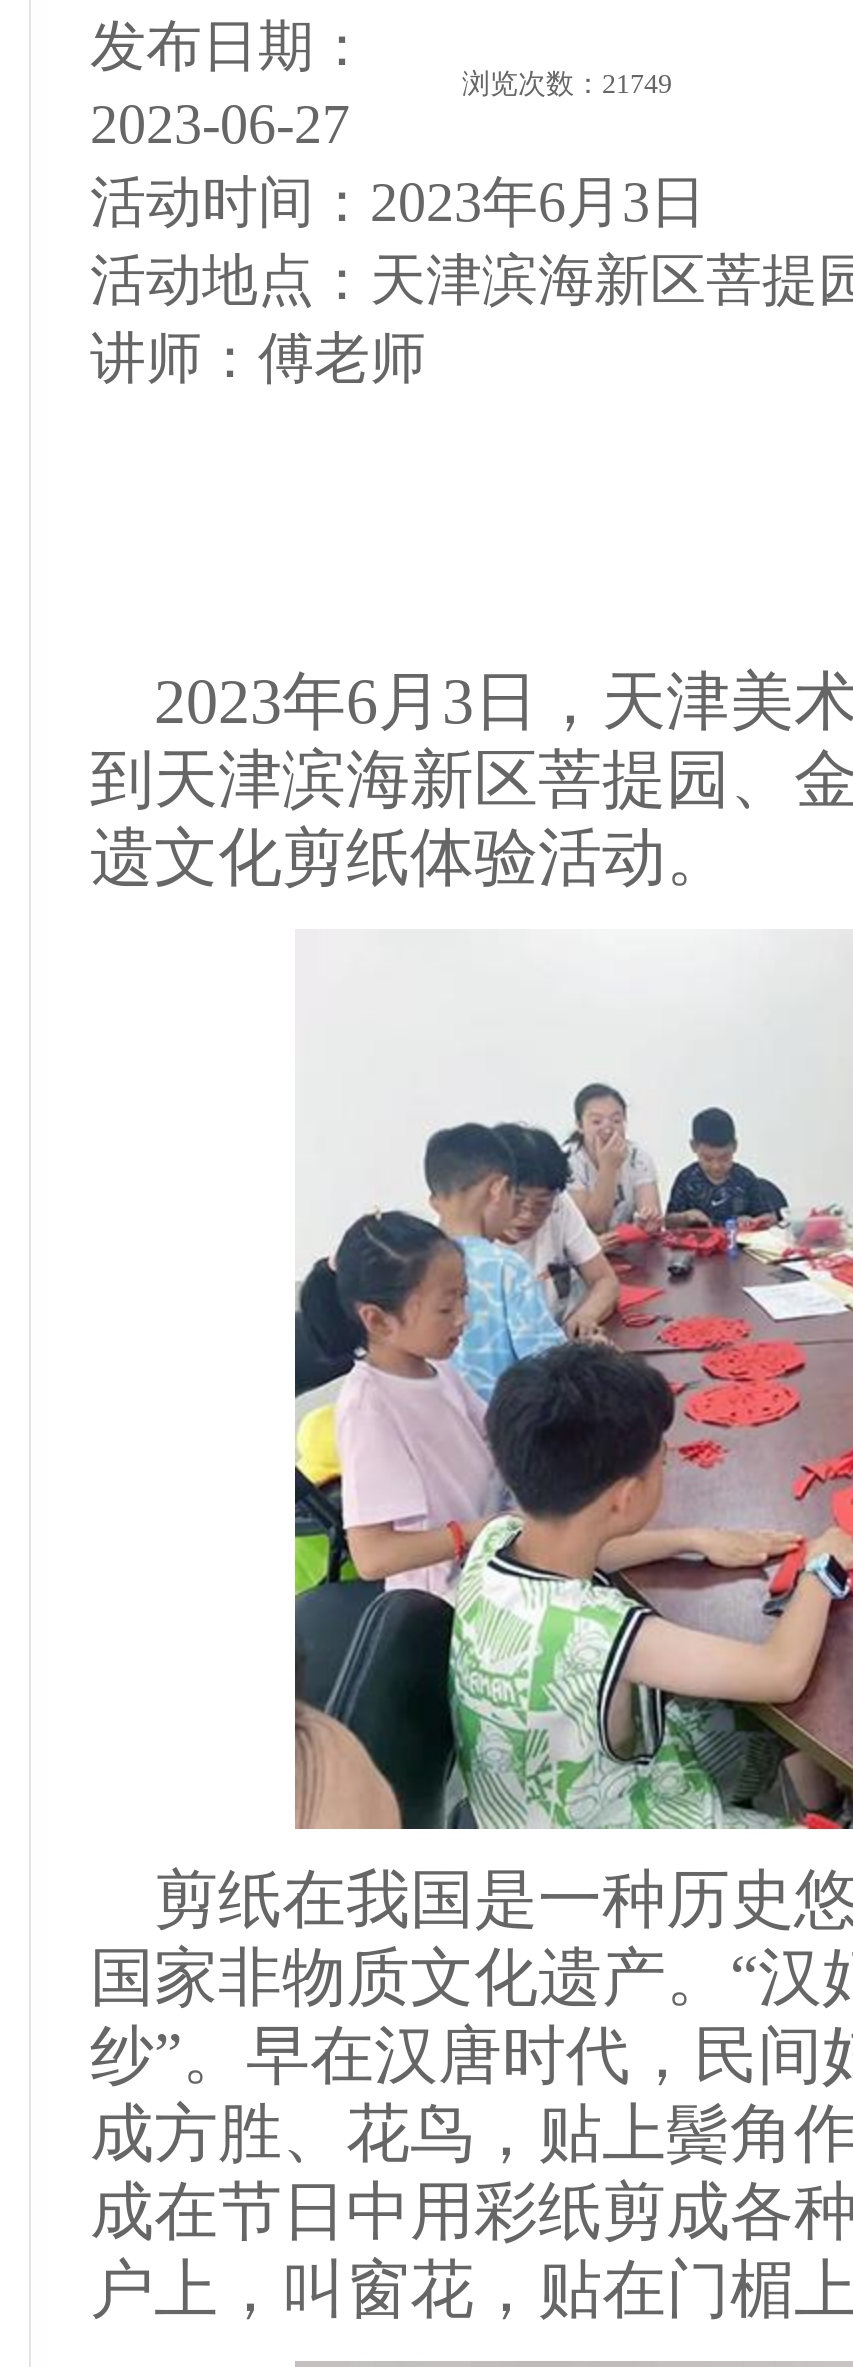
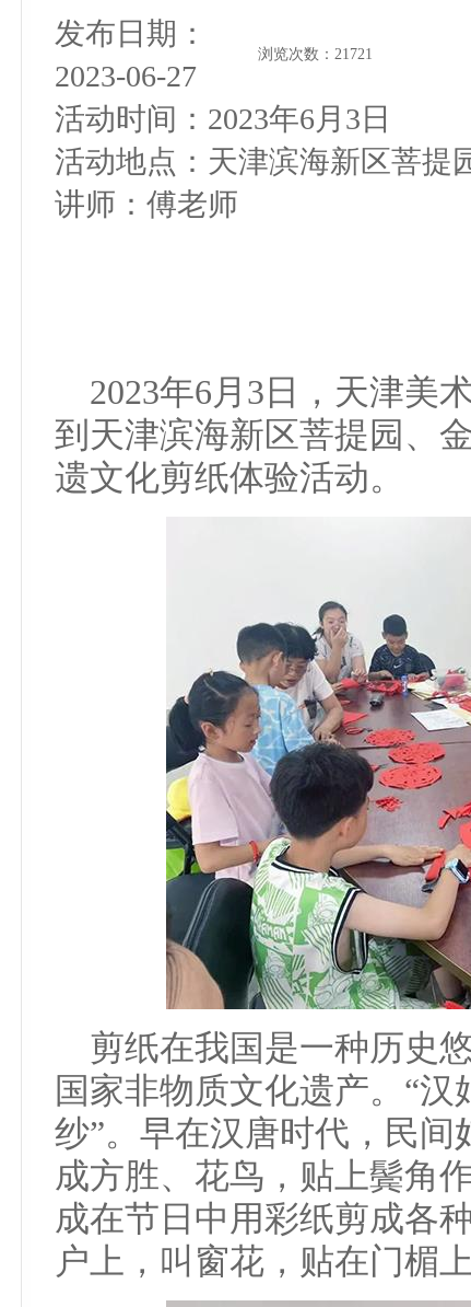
[462,69,672,99] 浏览次数：21749 -> [257,46,372,62] 浏览次数：21721

